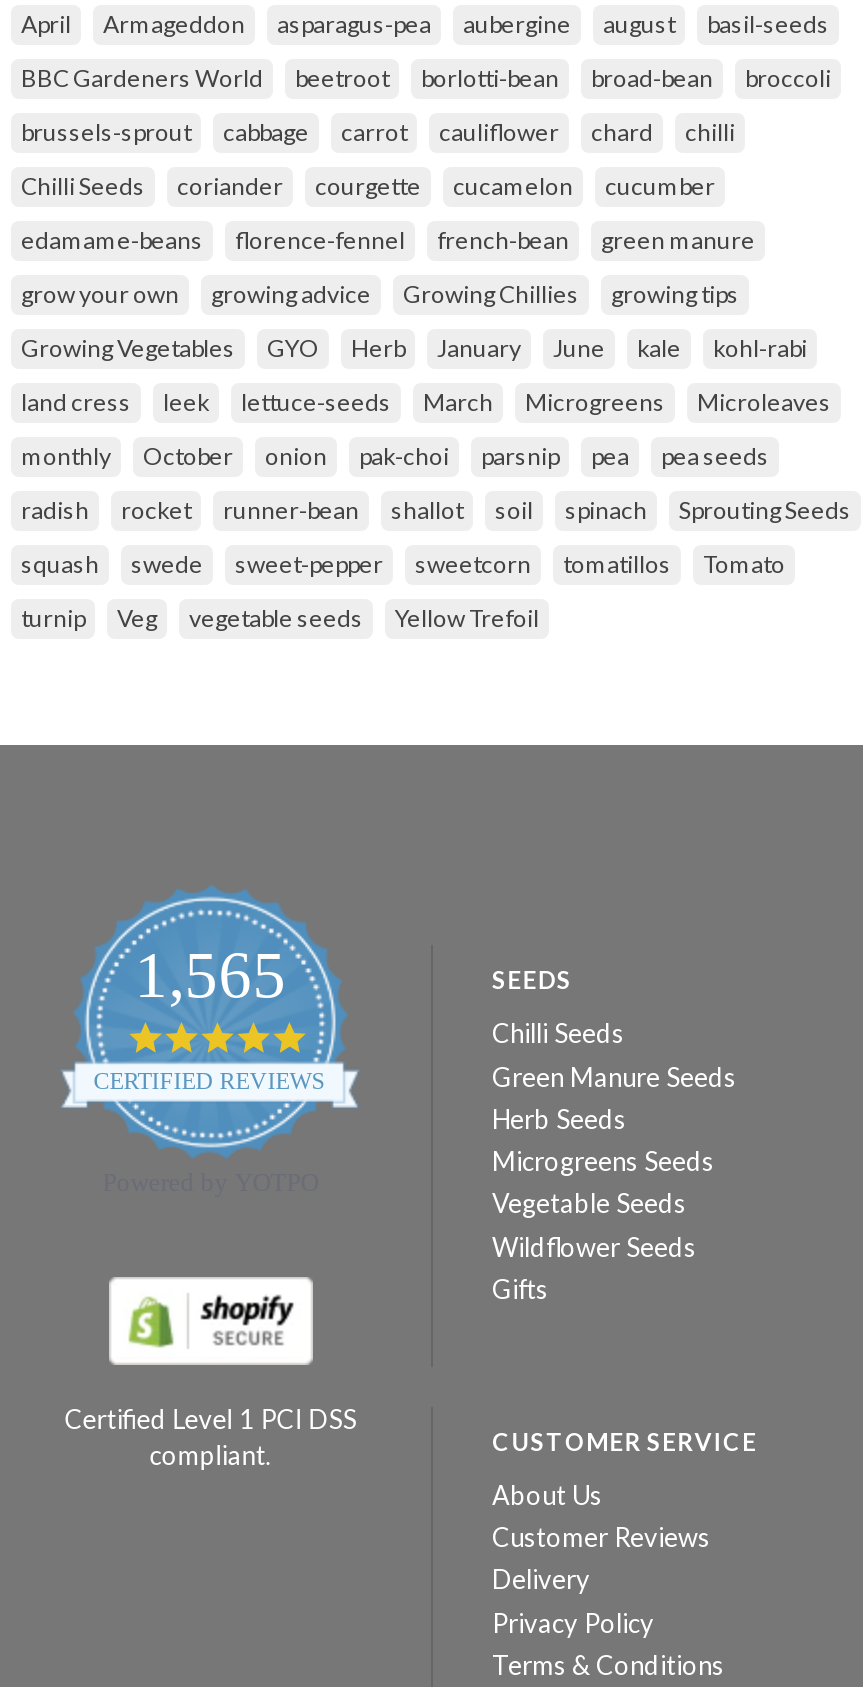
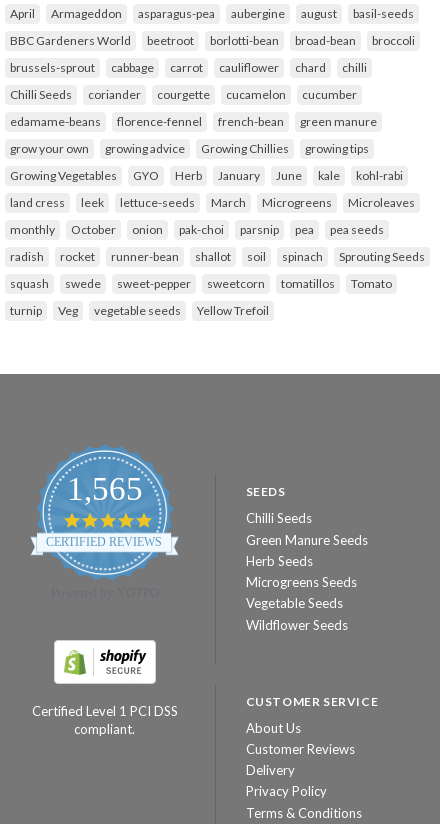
[492,1273,548,1305] Gifts -> none

